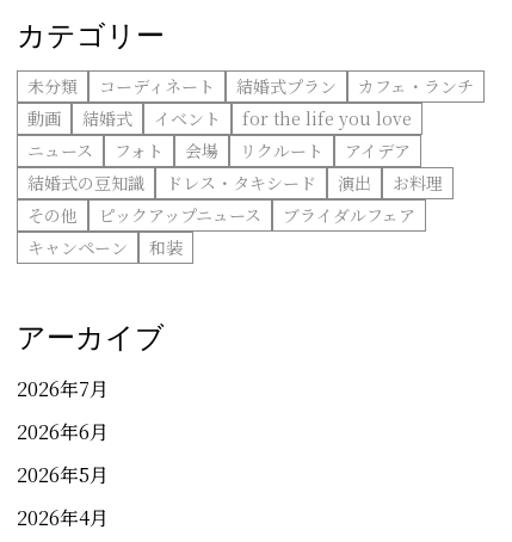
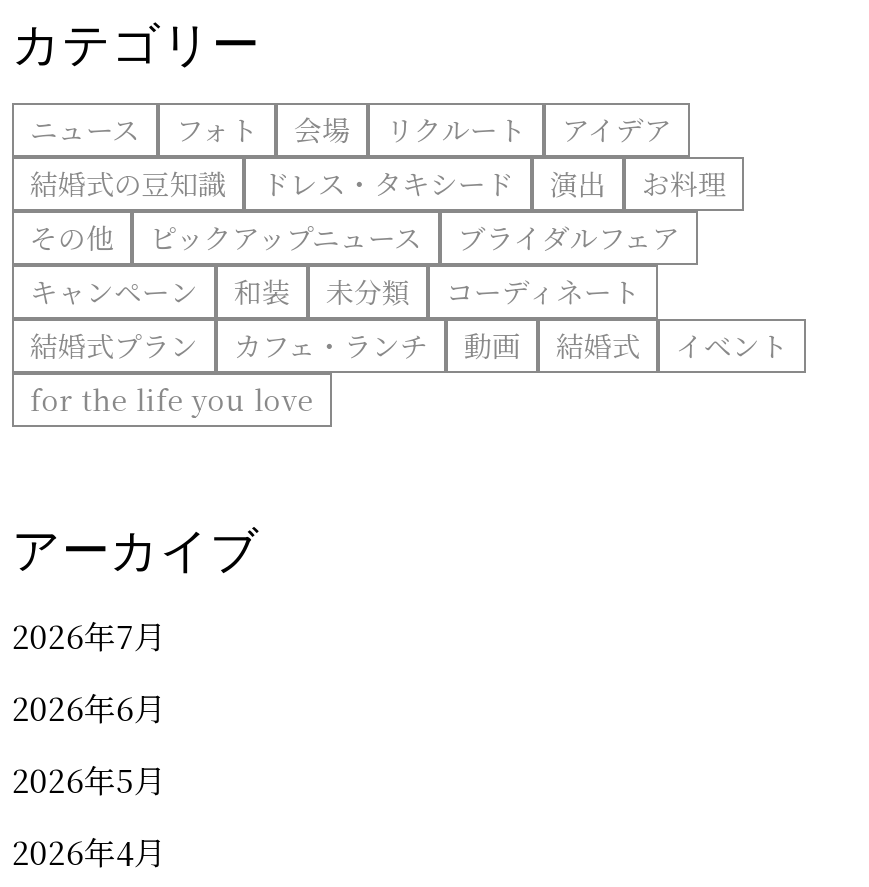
moved [27,74,474,130] -> [30,271,788,419]: 未分類 | コーディネート | 結婚式プラン | カフェ・ランチ | 動画 | 結婚式 | イベント | for the life you love
moved [27,138,415,259] -> [30,109,680,311]: ニュース | フォト | 会場 | ... | キャンペーン | 和装

